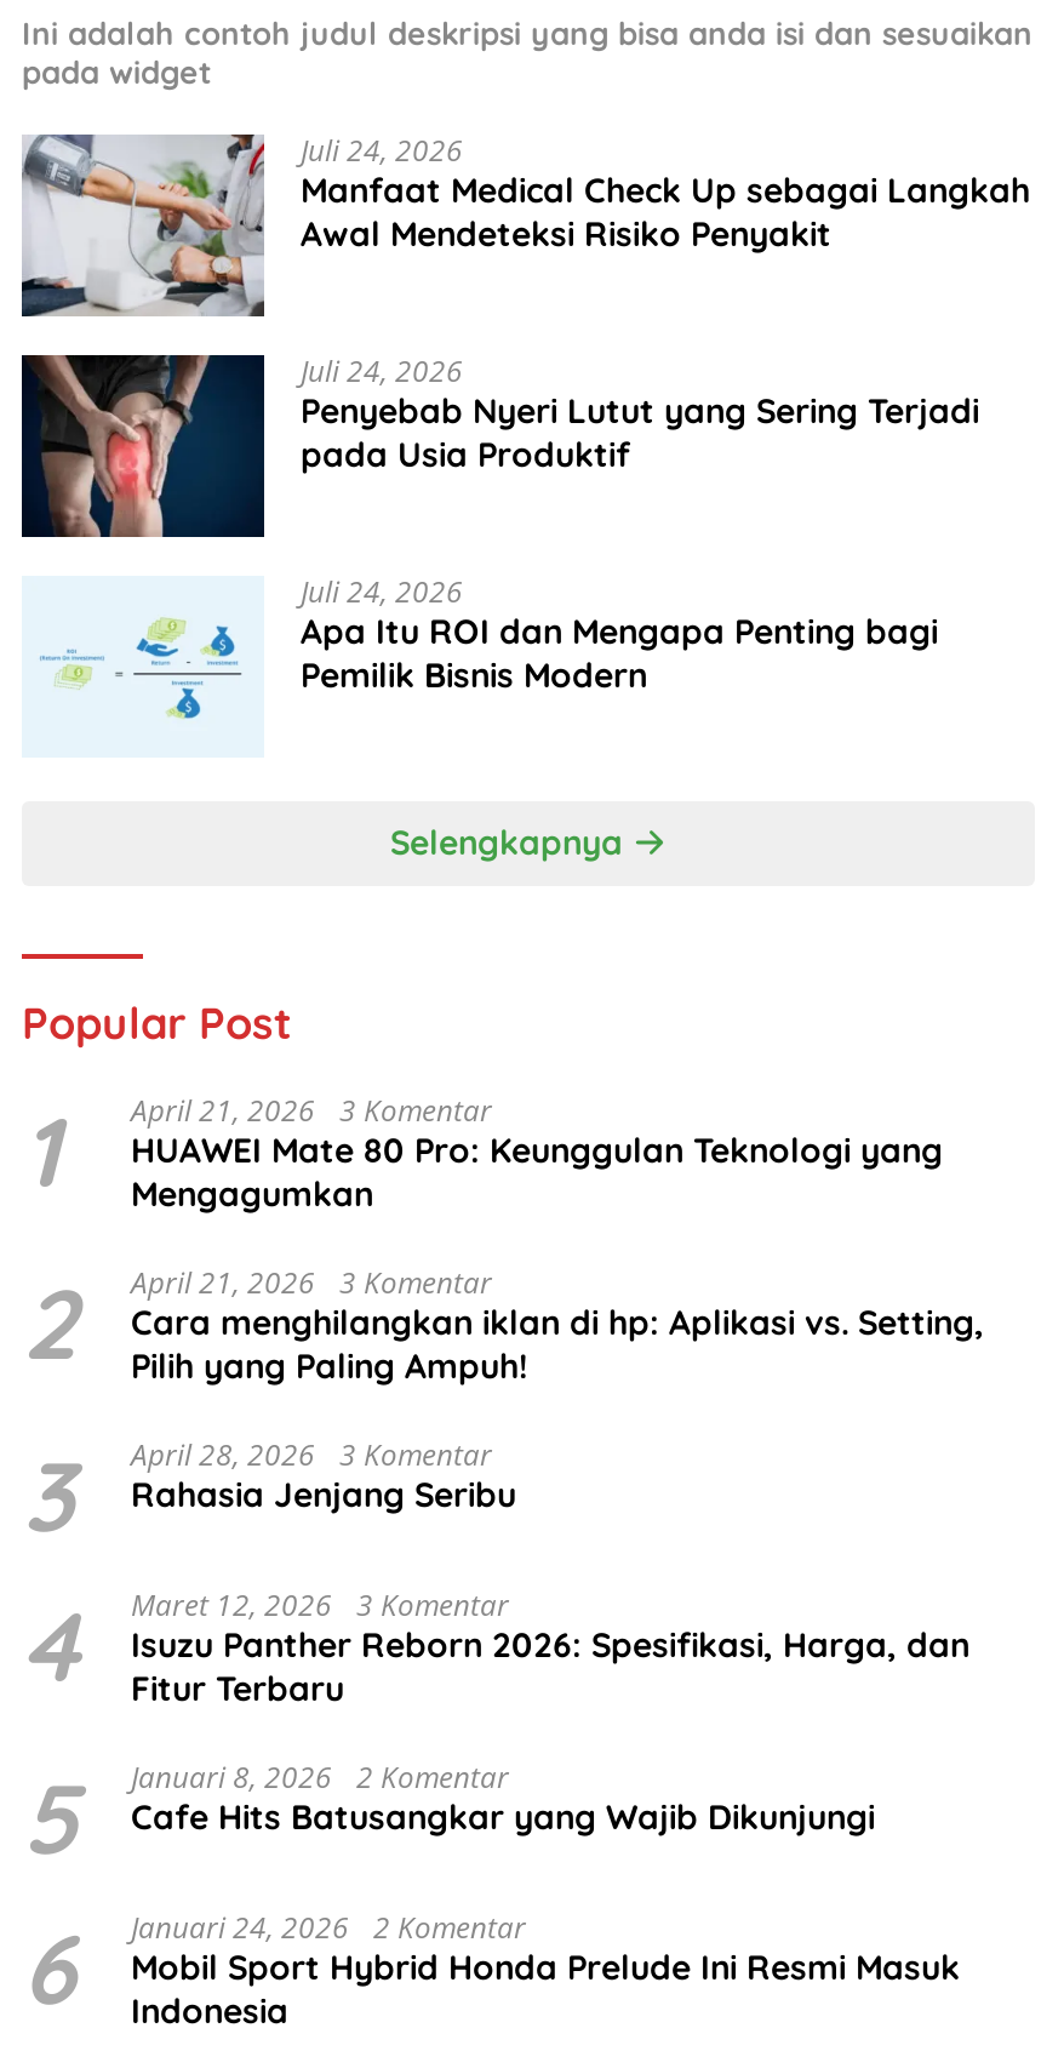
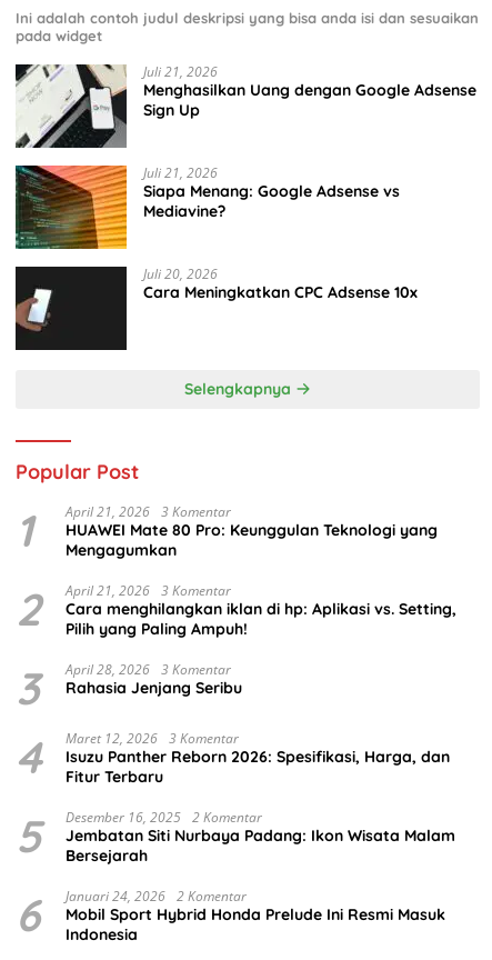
[19,130,1030,316] [image] | Juli 24, 2026 | Manfaat Medical Check Up sebagai Langkah | Awal Mendeteksi Risiko Penyakit -> [14,62,476,149] [image] | Juli 21, 2026 | Menghasilkan Uang dengan Google Adsense | Sign Up
[19,350,979,539] [image] | Juli 24, 2026 | Penyebab Nyeri Lutut yang Sering Terjadi | pada Usia Produktif -> [14,163,400,250] [image] | Juli 21, 2026 | Siapa Menang: Google Adsense vs | Mediavine?
[22,571,938,758] [image] | Juli 24, 2026 | Apa Itu ROI dan Mengapa Penting bagi | Pemilik Bisnis Modern -> [14,264,418,351] [image] | Juli 20, 2026 | Cara Meningkatkan CPC Adsense 10x
[131,1756,875,1839] Januari 8, 2026 2 Komentar | Cafe Hits Batusangkar yang Wajib Dikunjungi -> [66,808,455,866] Desember 16, 2025 2 Komentar | Jembatan Siti Nurbaya Padang: Ikon Wisata Malam | Bersejarah

